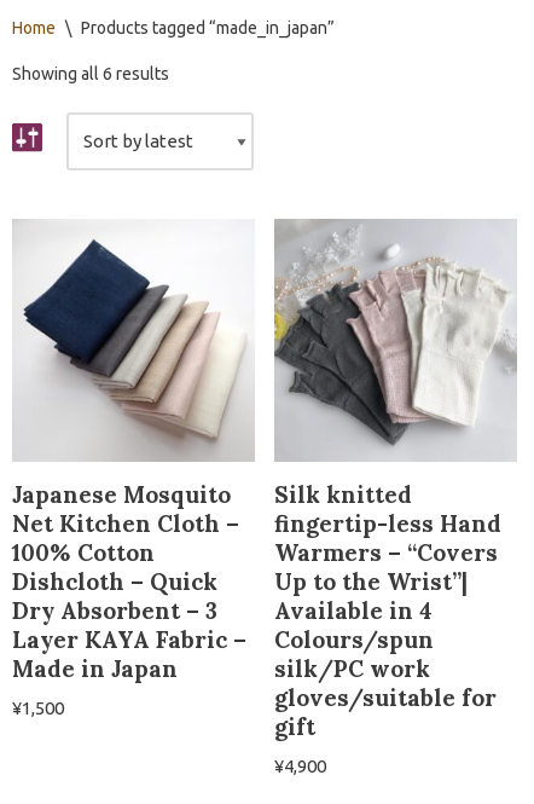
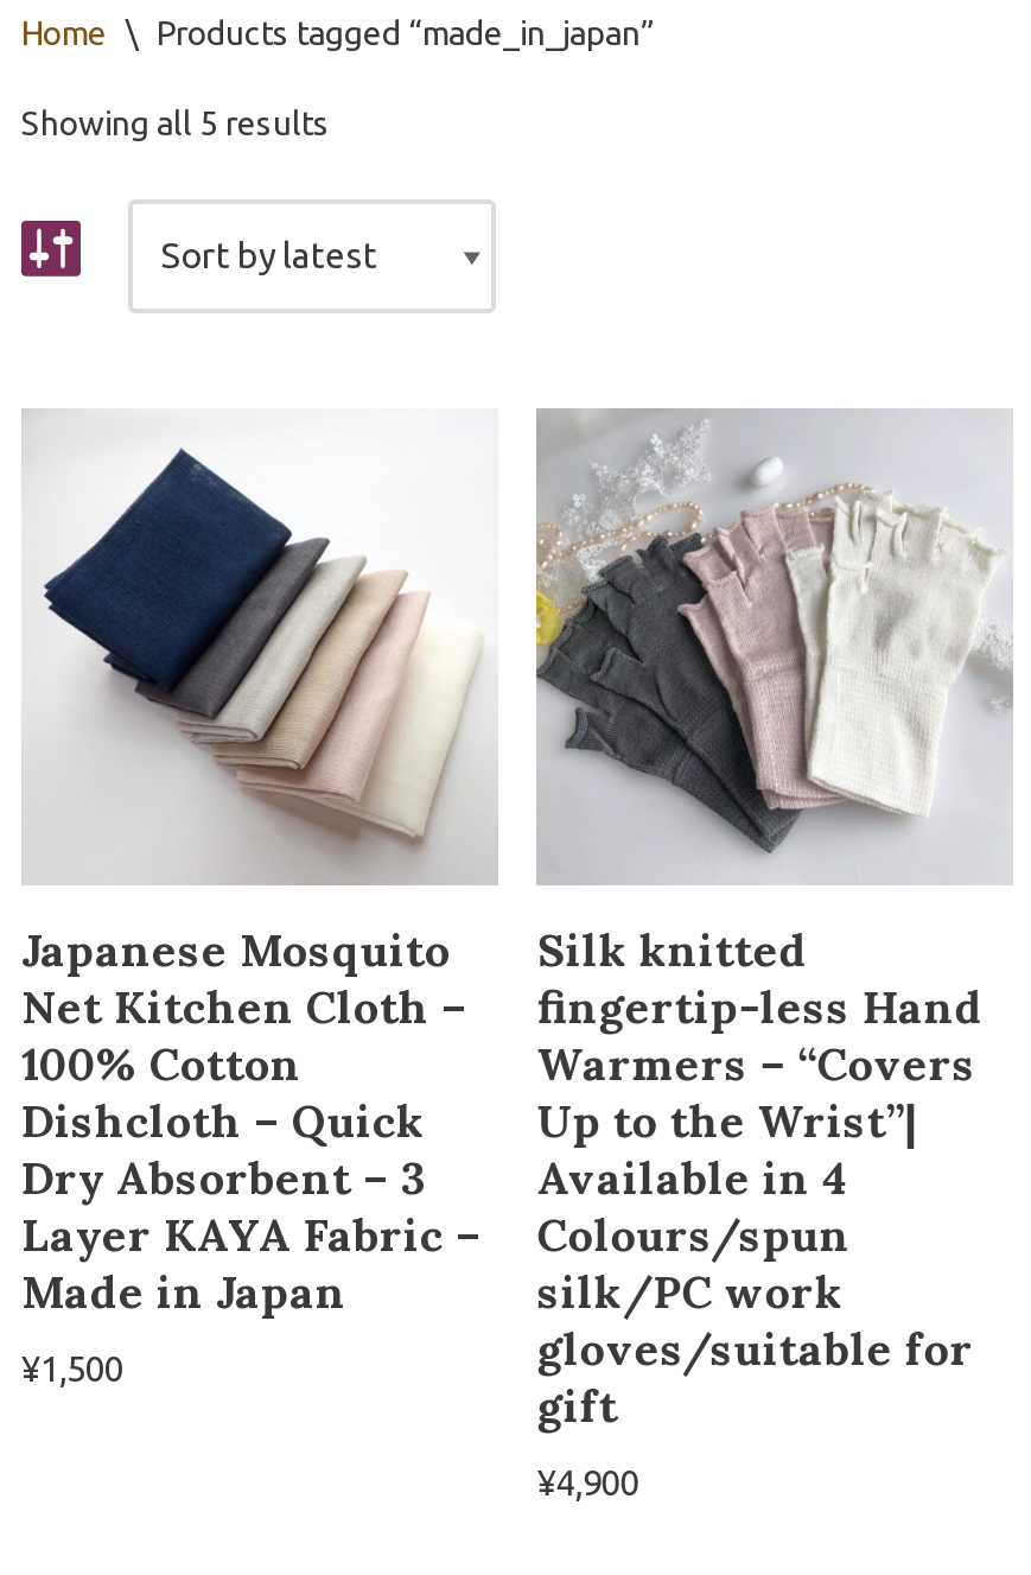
[12,64,169,83] Showing all 6 results -> [21,104,330,142] Showing all 5 results

